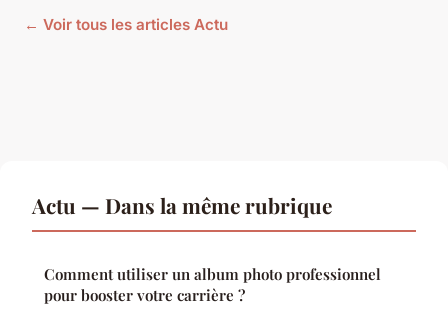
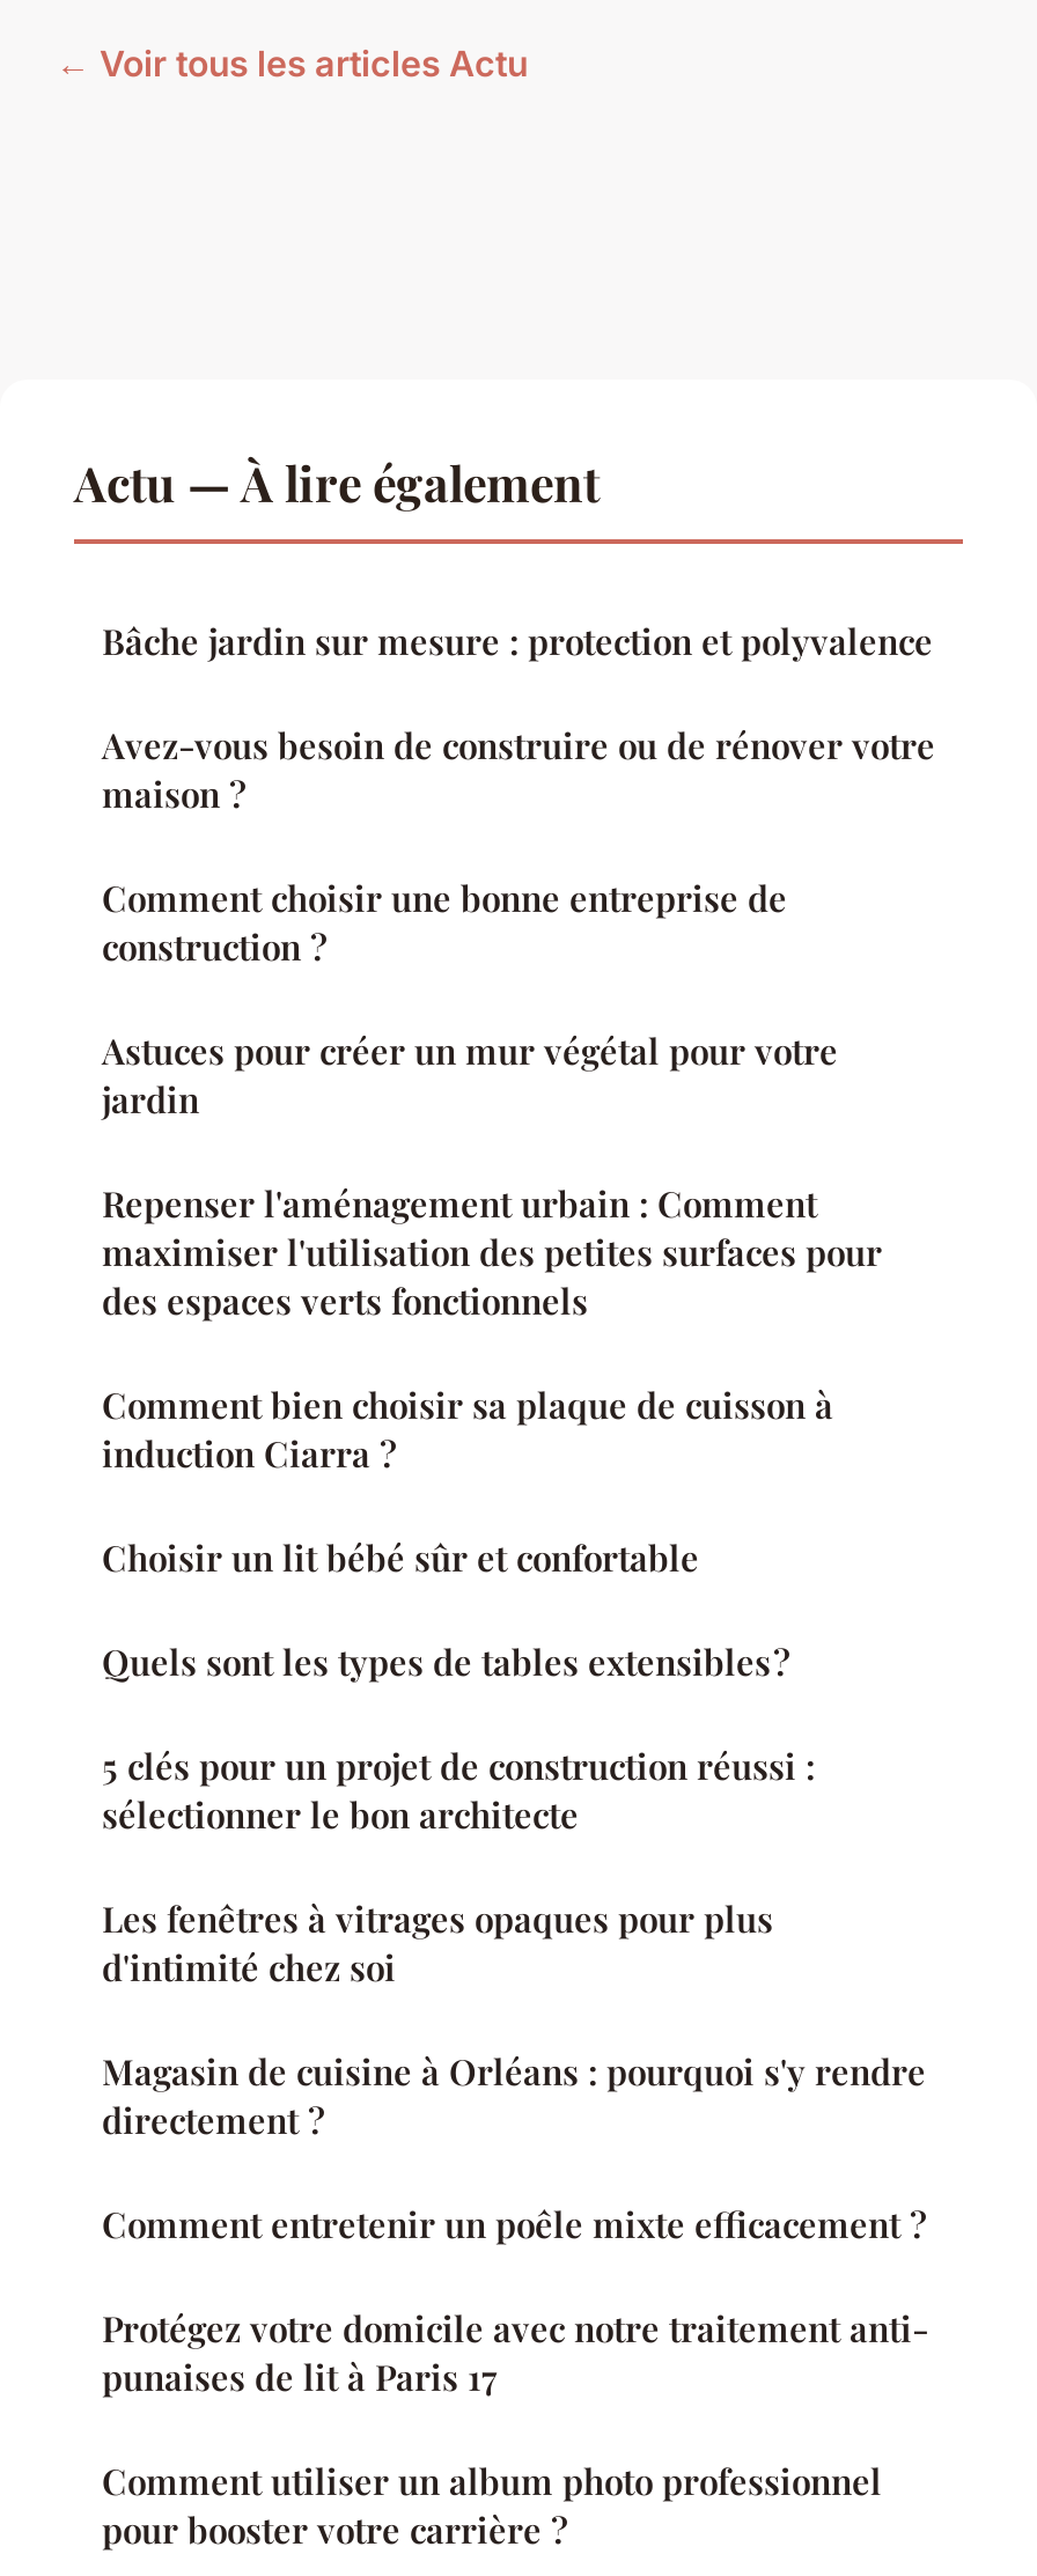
[32,191,332,219] Actu — Dans la même rubrique -> [74,450,935,2401] Actu — À lire également | Bâche jardin sur mesure : protection et polyvalence | Avez-vous besoin de construire ou de rénover votre | maison ? | Comment choisir une bonne entreprise de | construction ? | Astuces pour créer un mur végétal pour votre | jardin | Repenser l'aménagement urbain : Comment | maximiser l'utilisation des petites surfaces pour | des espaces verts fonctionnels | Comment bien choisir sa plaque de cuisson à | induction Ciarra ? | Choisir un lit bébé sûr et confortable | Quels sont les types de tables extensibles ? | 5 clés pour un projet de construction réussi : | sélectionner le bon architecte | Les fenêtres à vitrages opaques pour plus | d'intimité chez soi | Magasin de cuisine à Orléans : pourquoi s'y rendre | directement ? | Comment entretenir un poêle mixte efficacement ? | Protégez votre domicile avec notre traitement anti- | punaises de lit à Paris 17

